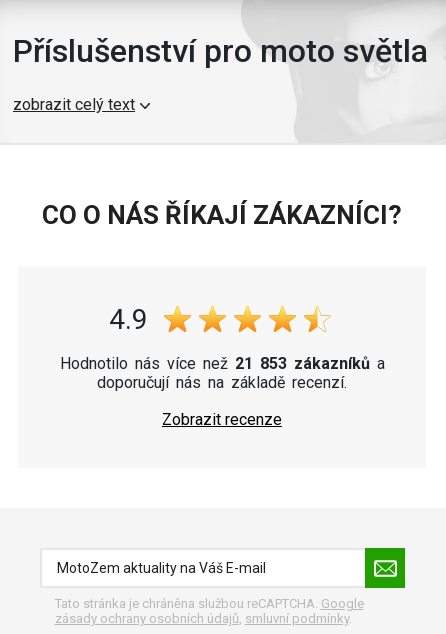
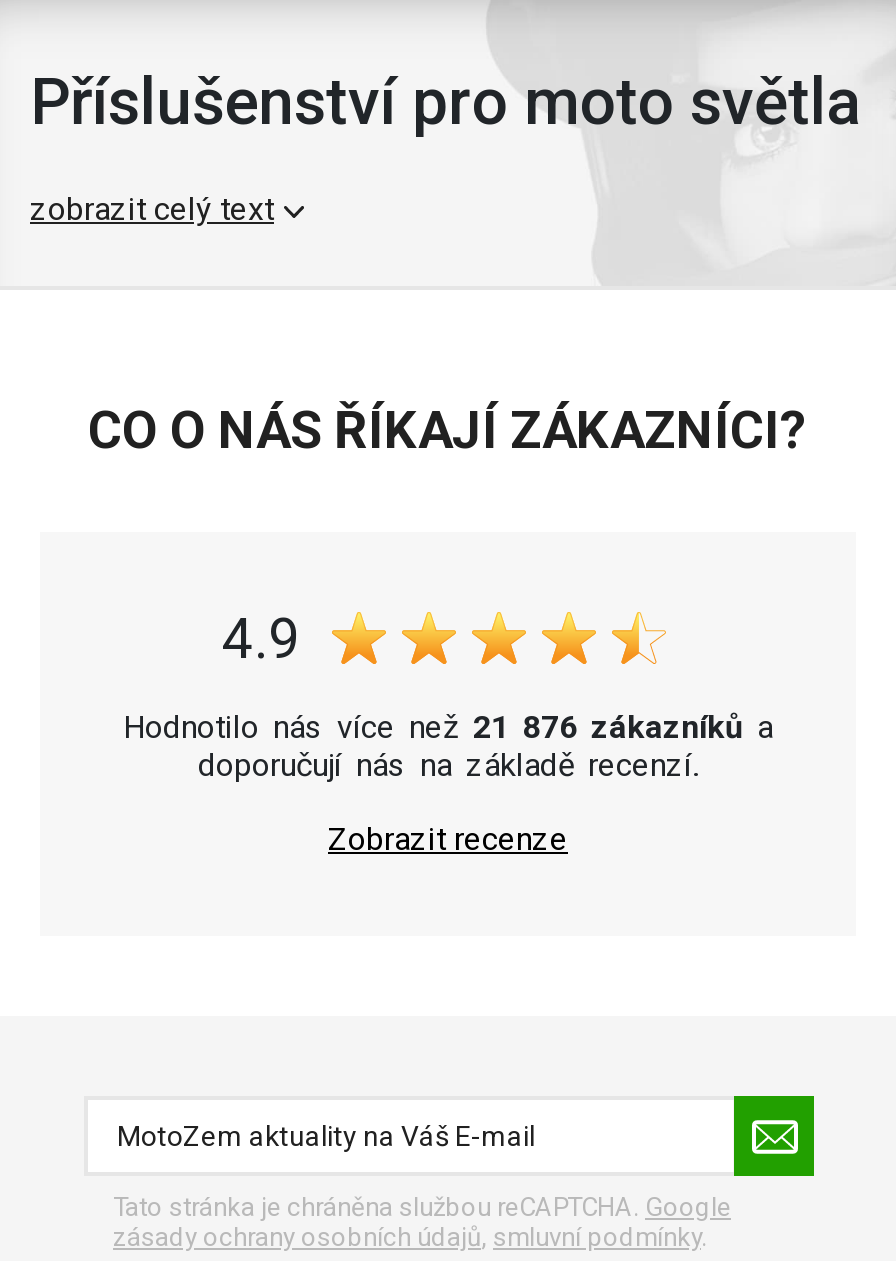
[59,354,384,373] Hodnotilo nás více než 21 853 zákazníků a -> [123,708,773,746] Hodnotilo nás více než 21 876 zákazníků a

